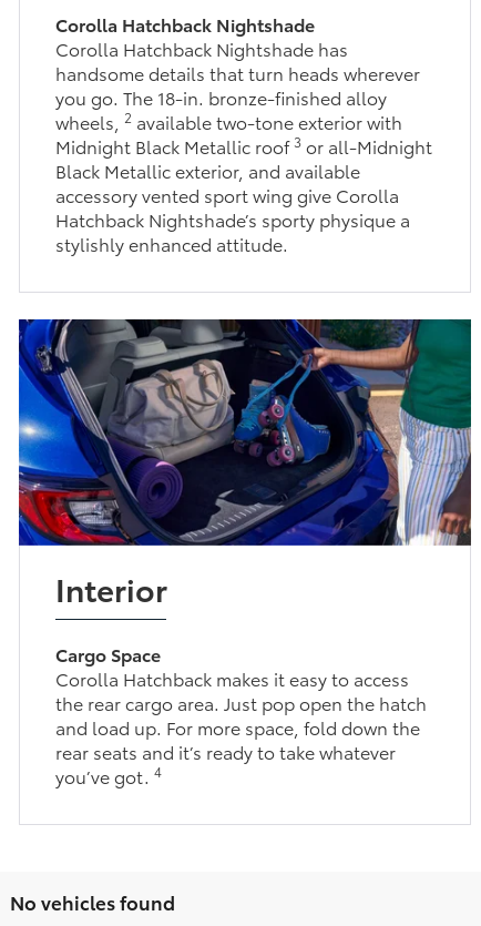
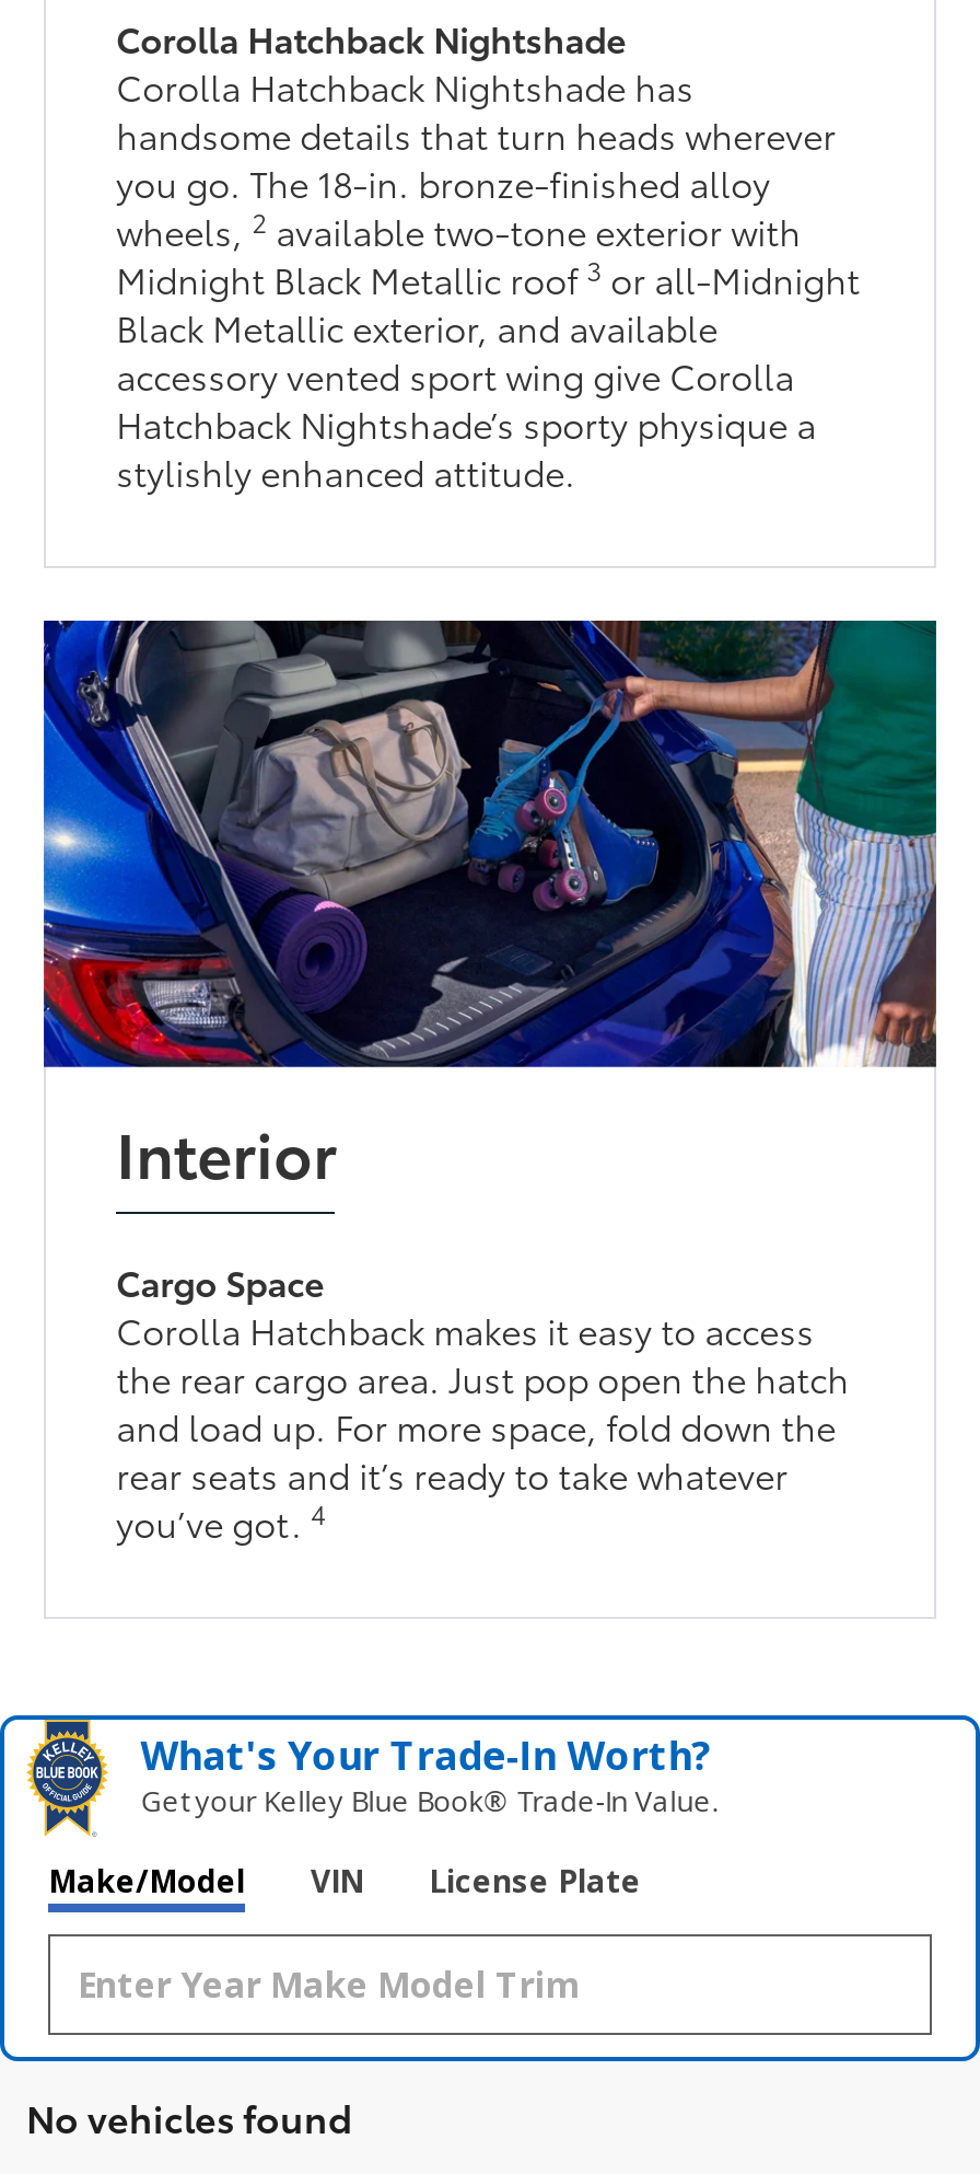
none -> [7,1713,973,2063] [image] | What's Your Trade‑In Worth? | Get your Kelley Blue Book® Trade‑In Value. | Make/Model | VIN | License Plate

